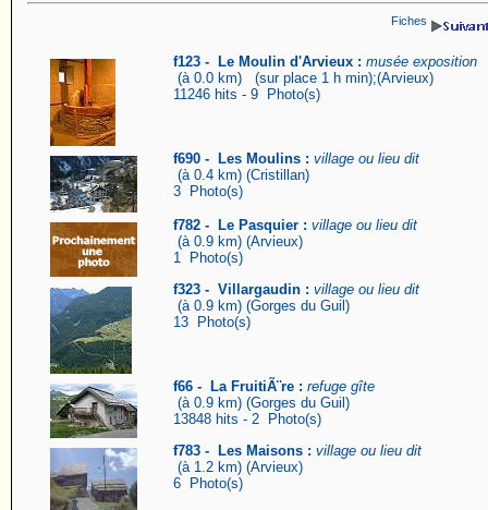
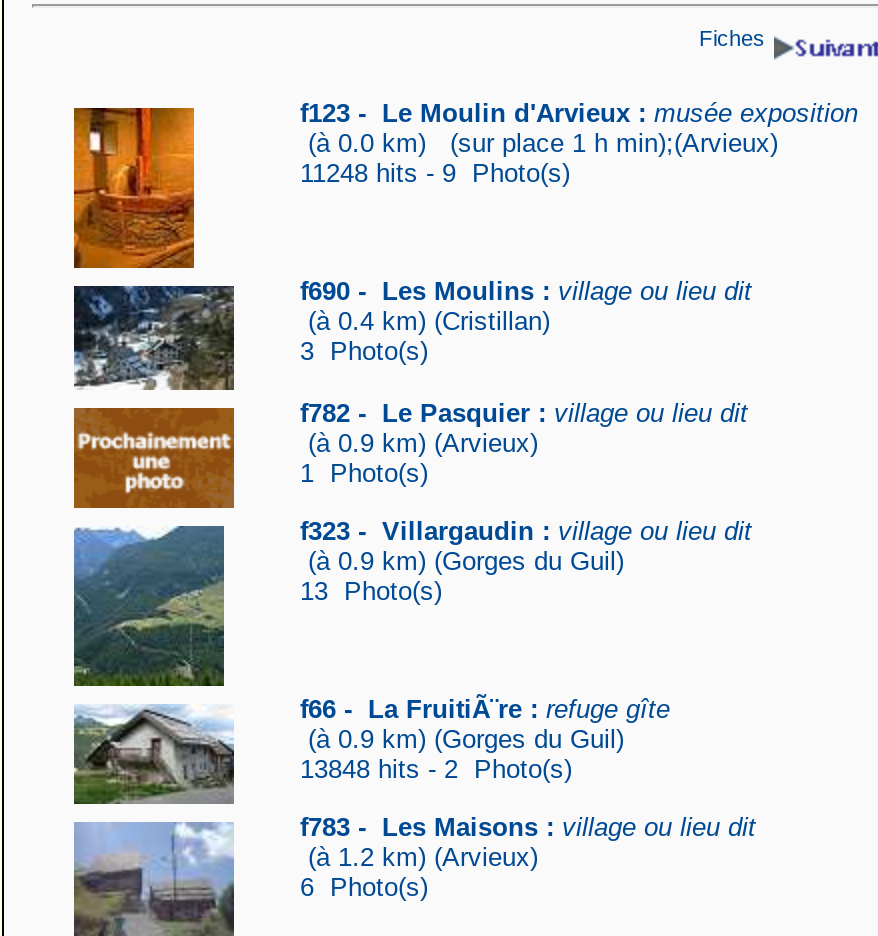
[173,86,325,102] 11246 hits - 9 Photo(s) -> [300,158,578,188] 11248 hits - 9 Photo(s)

